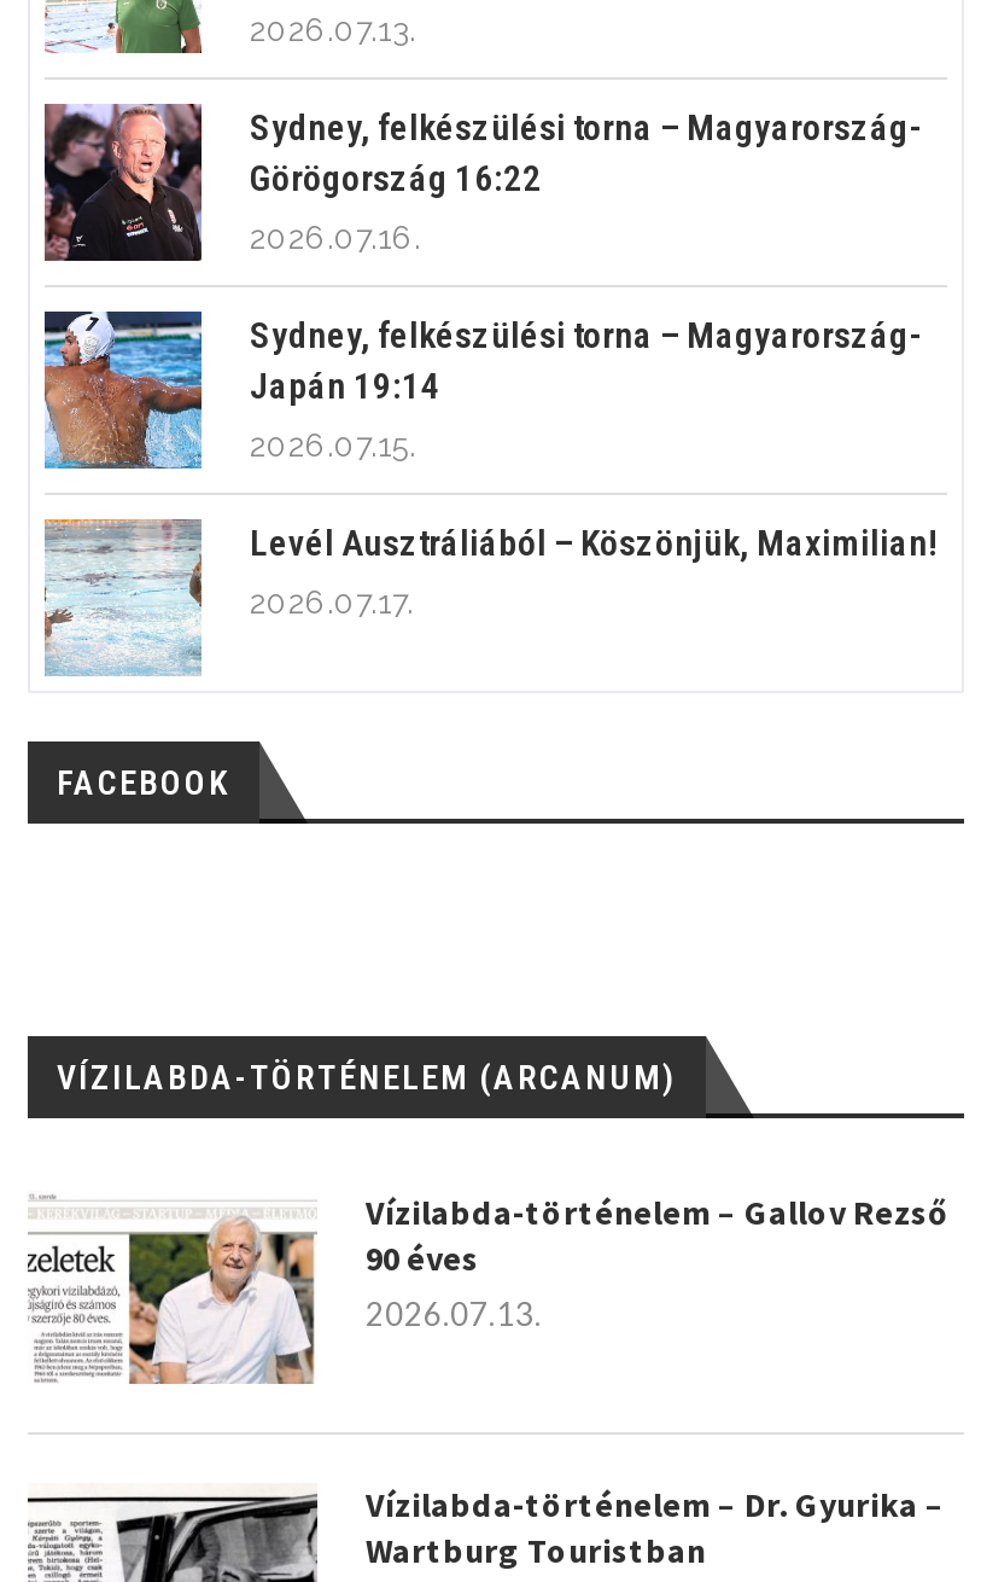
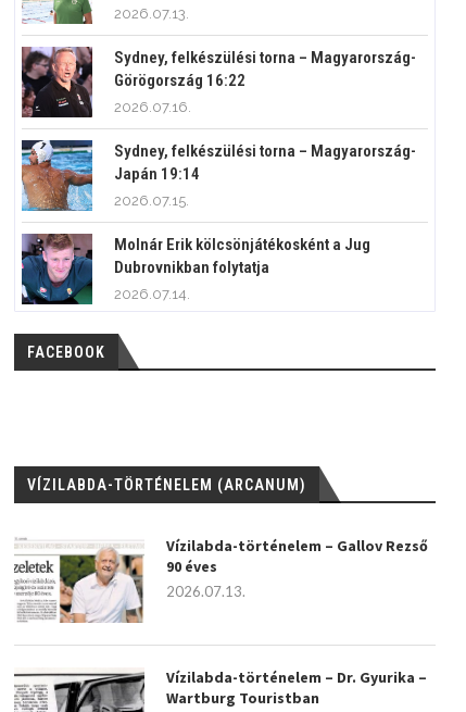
[42,517,938,676] [image] | Levél Ausztráliából – Köszönjük, Maximilian! | 2026.07.17. -> [21,233,370,305] [image] | Molnár Erik kölcsönjátékosként a Jug | Dubrovnikban folytatja | 2026.07.14.

